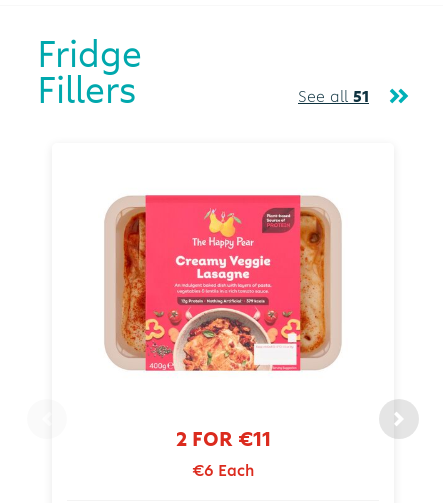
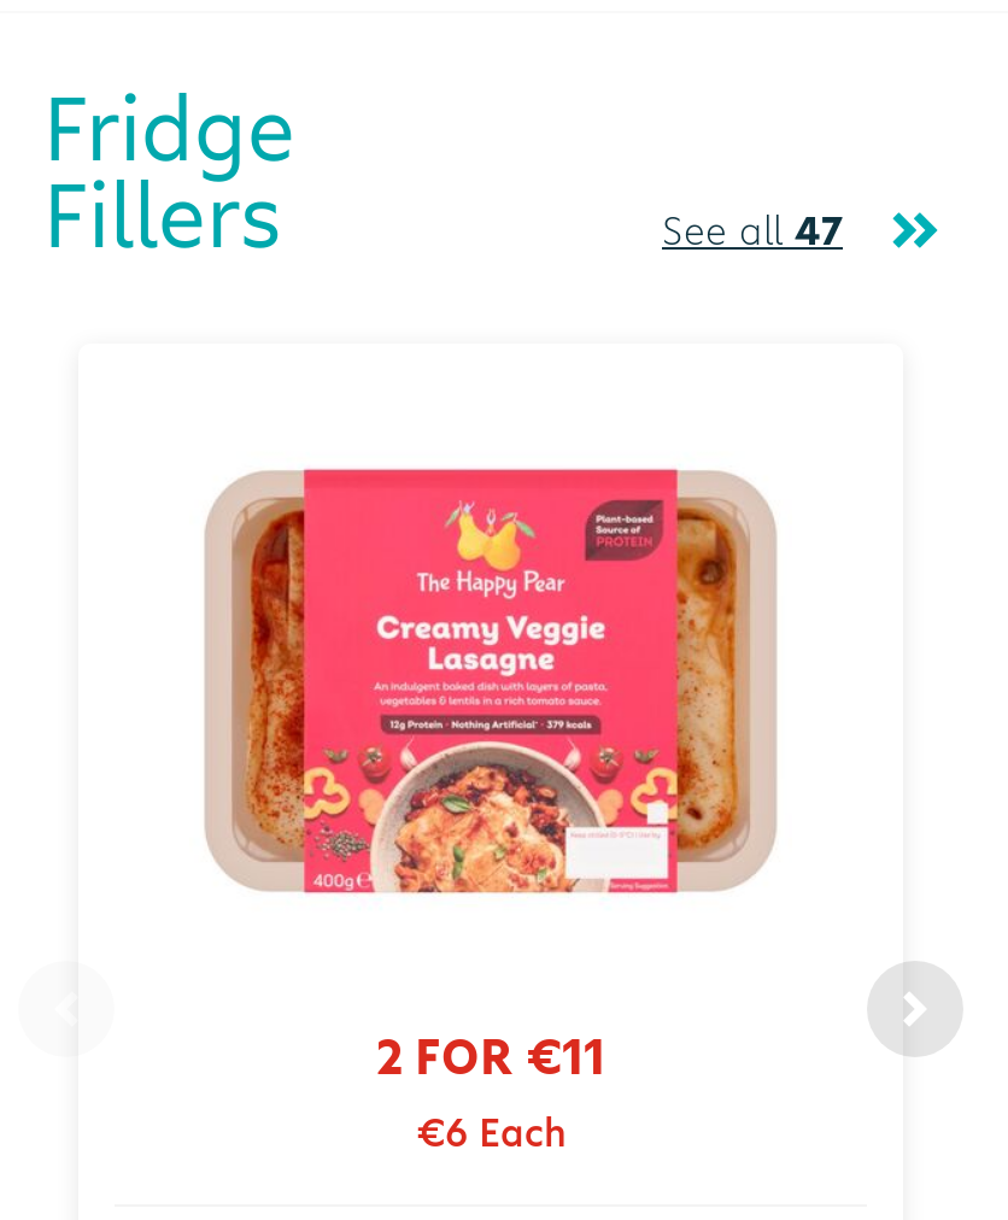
[298,85,369,107] See all 51 -> [662,204,843,257] See all 47

